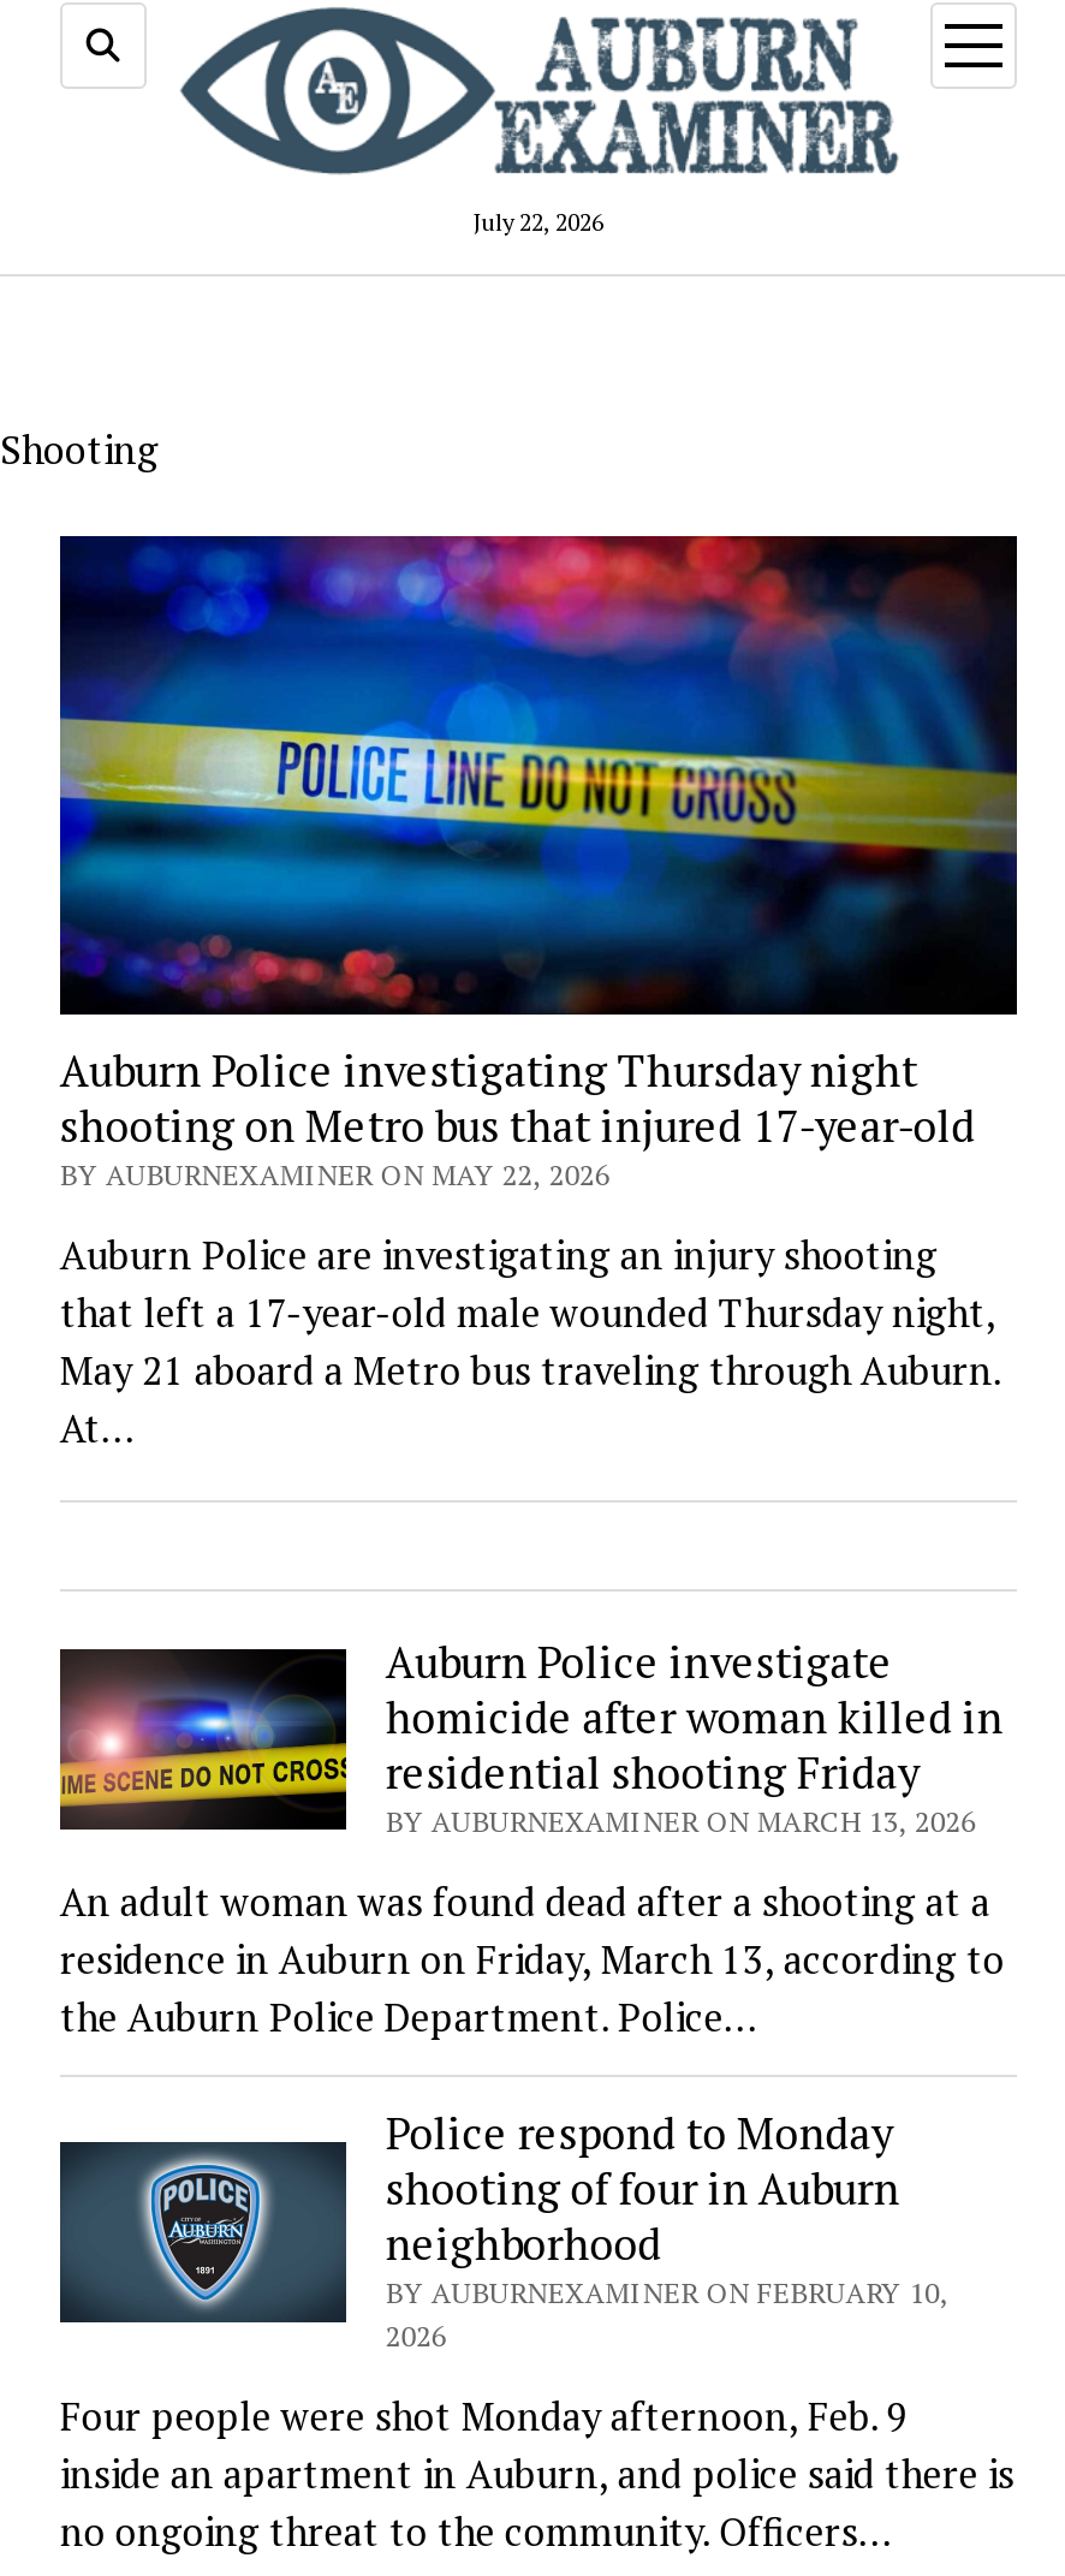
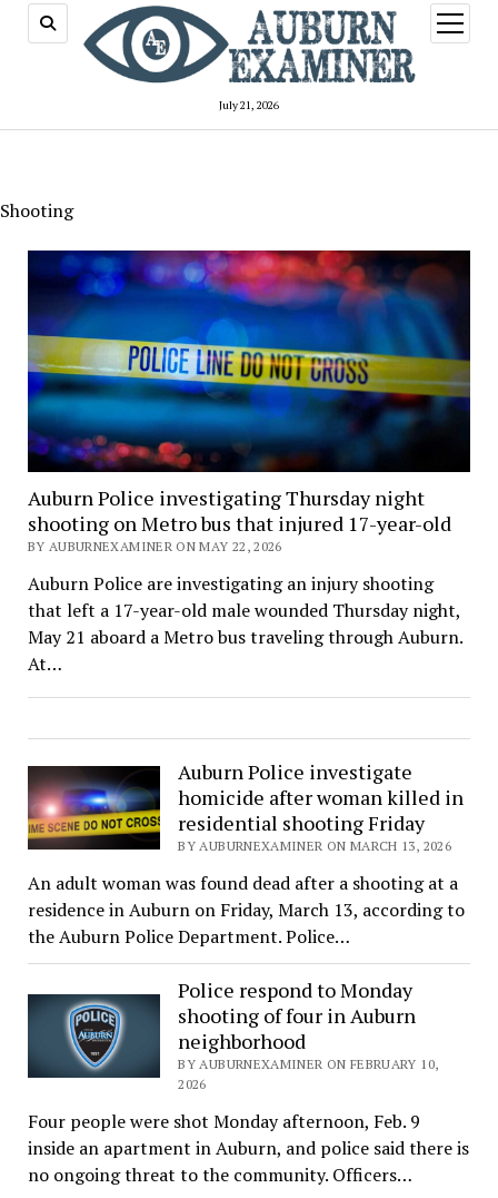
[474,206,603,237] July 22, 2026 -> [219,97,279,112] July 21, 2026

